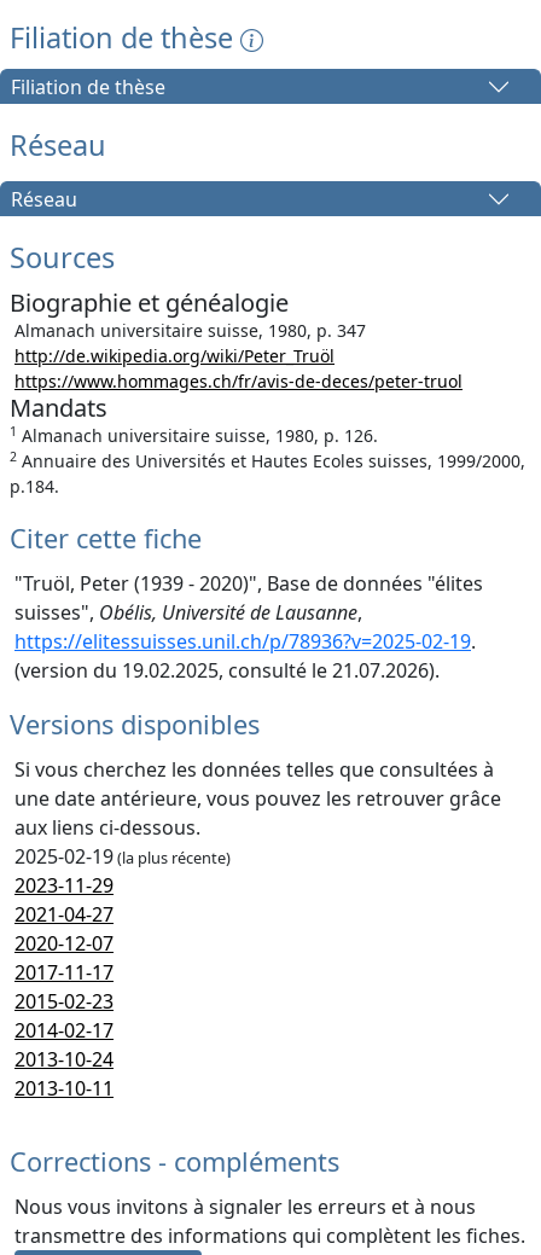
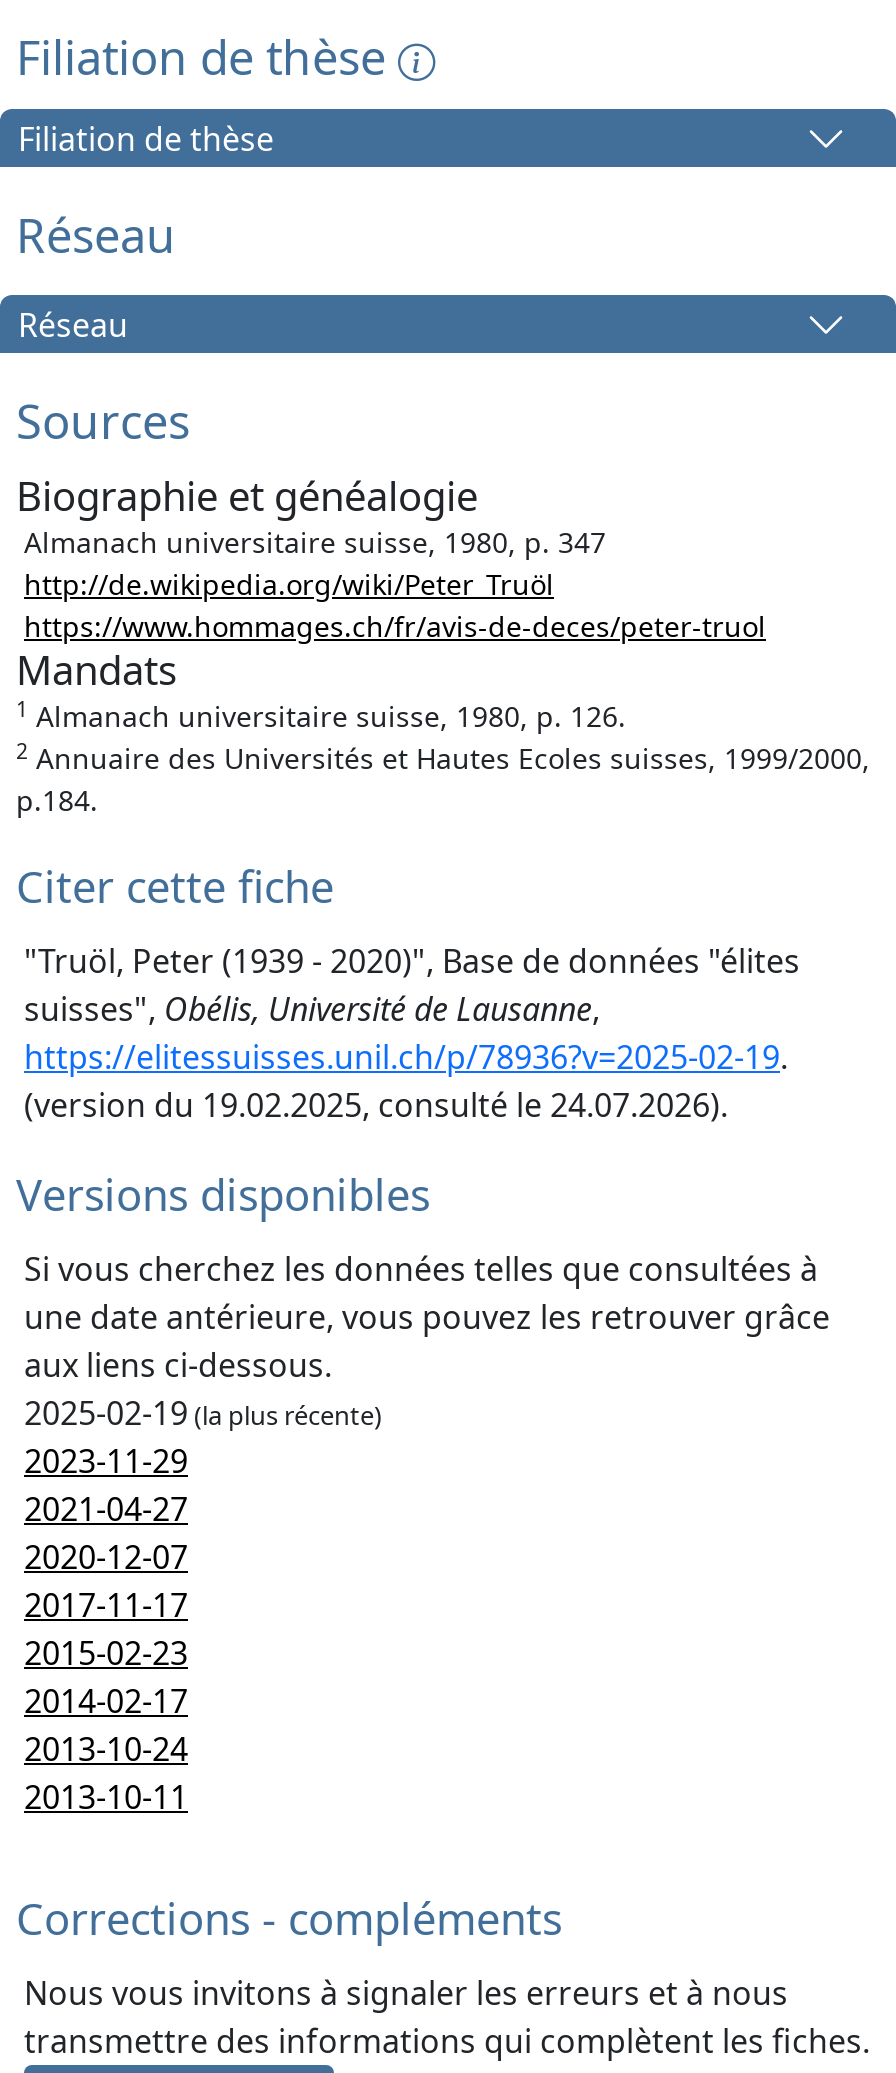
[14,658,440,684] (version du 19.02.2025, consulté le 21.07.2026). -> [24,1084,728,1128] (version du 19.02.2025, consulté le 24.07.2026).

